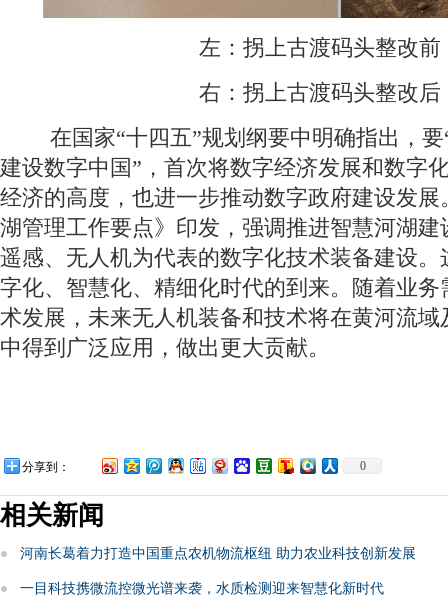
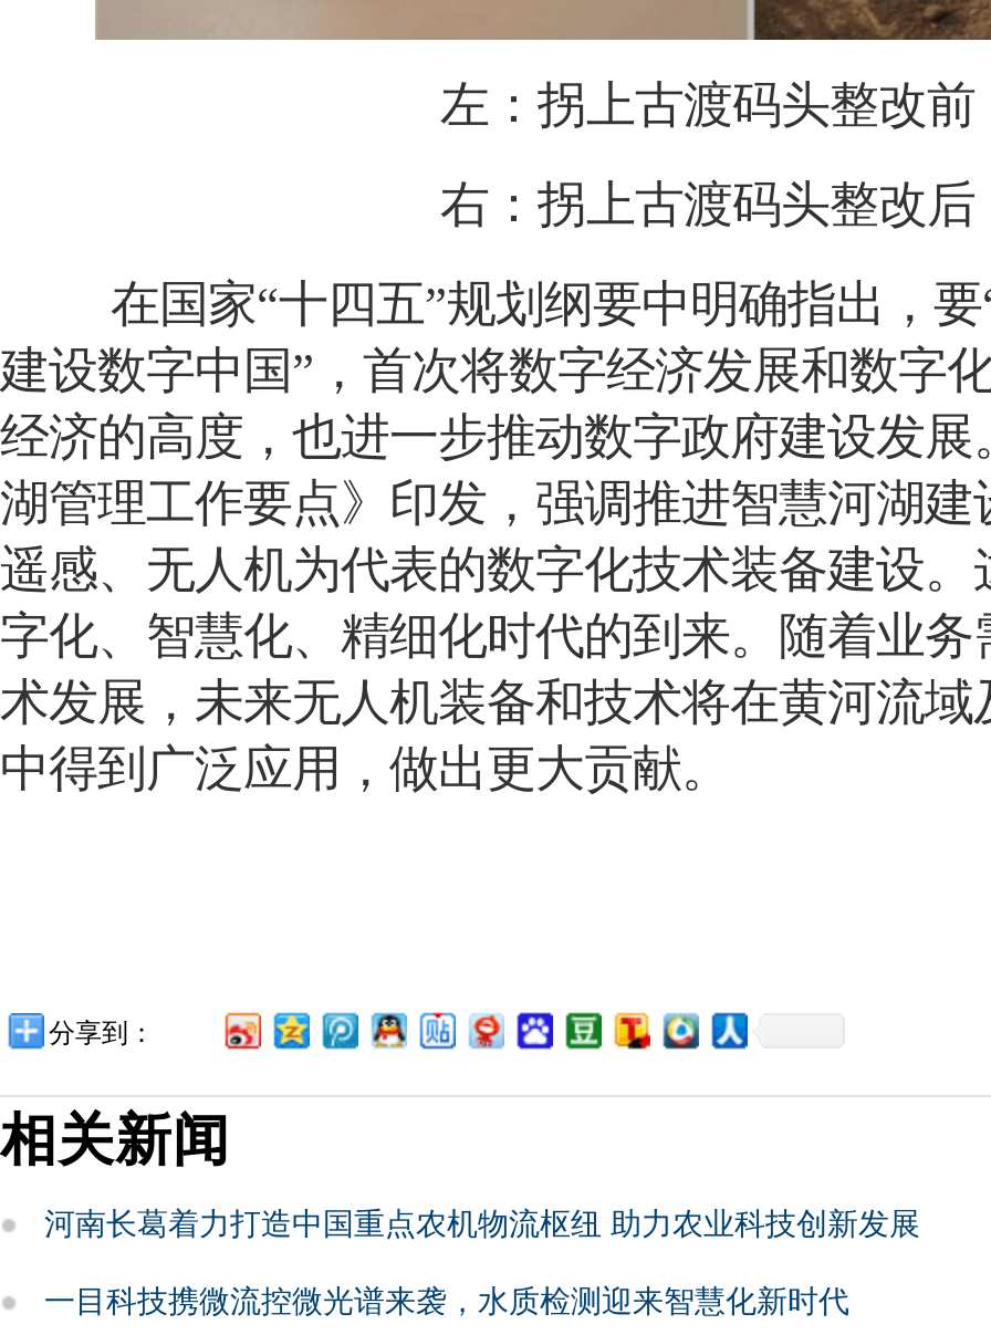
[360,459,366,473] 0 -> none

